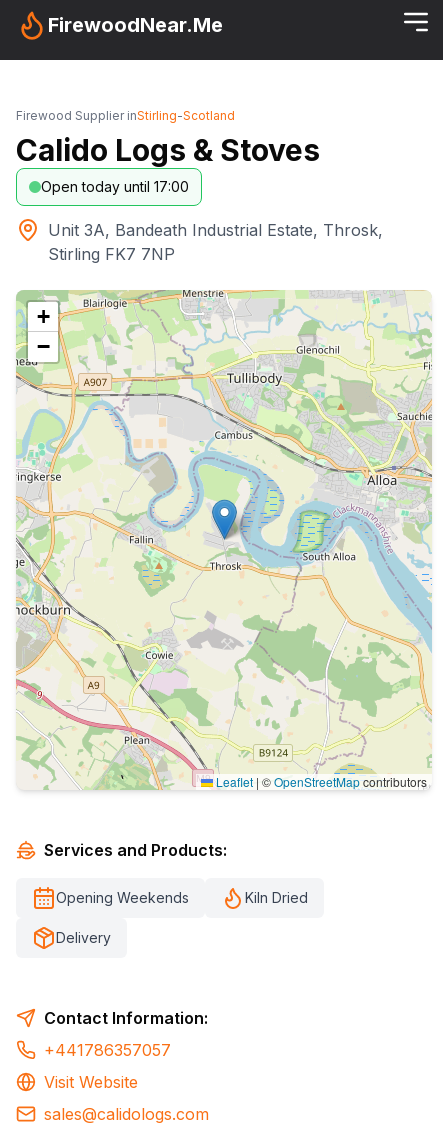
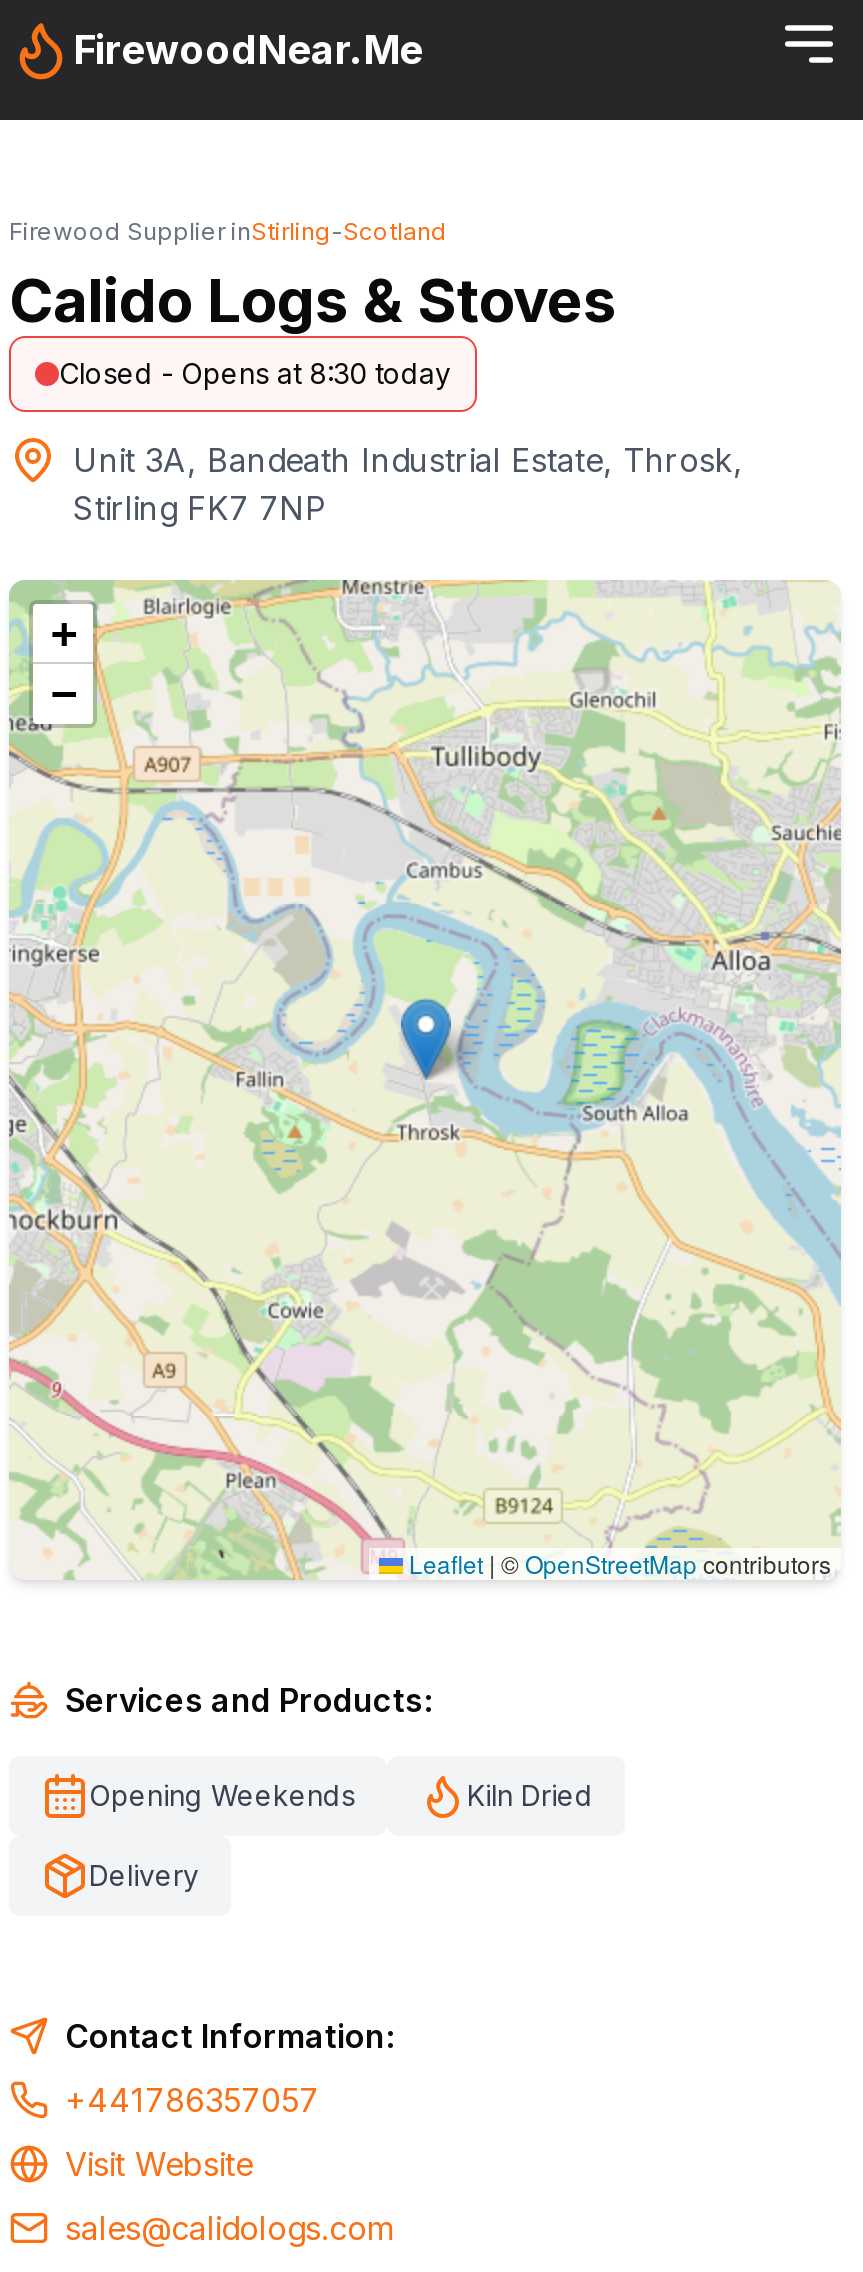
[41,178,189,195] Open today until 17:00 -> [59,356,451,390] Closed - Opens at 8:30 today

